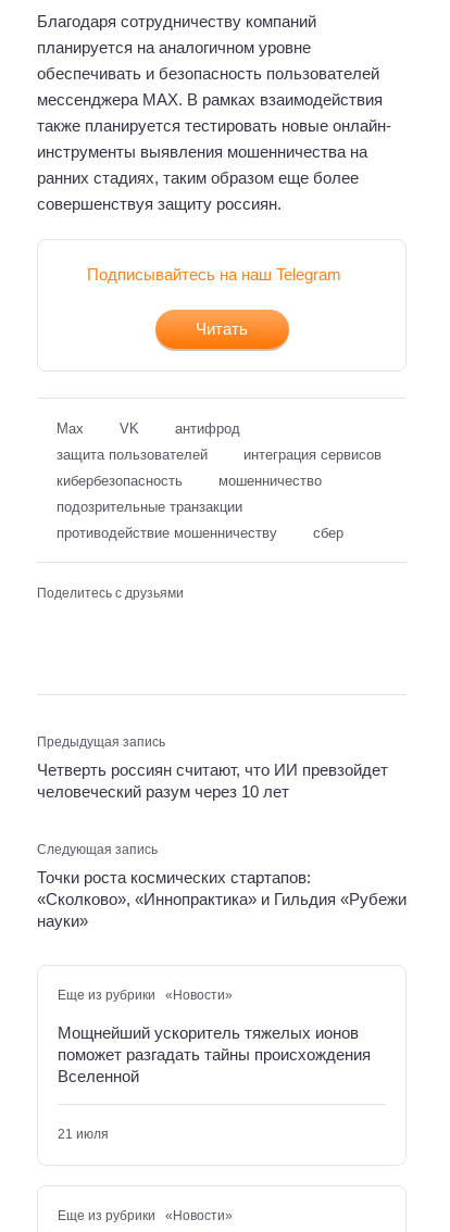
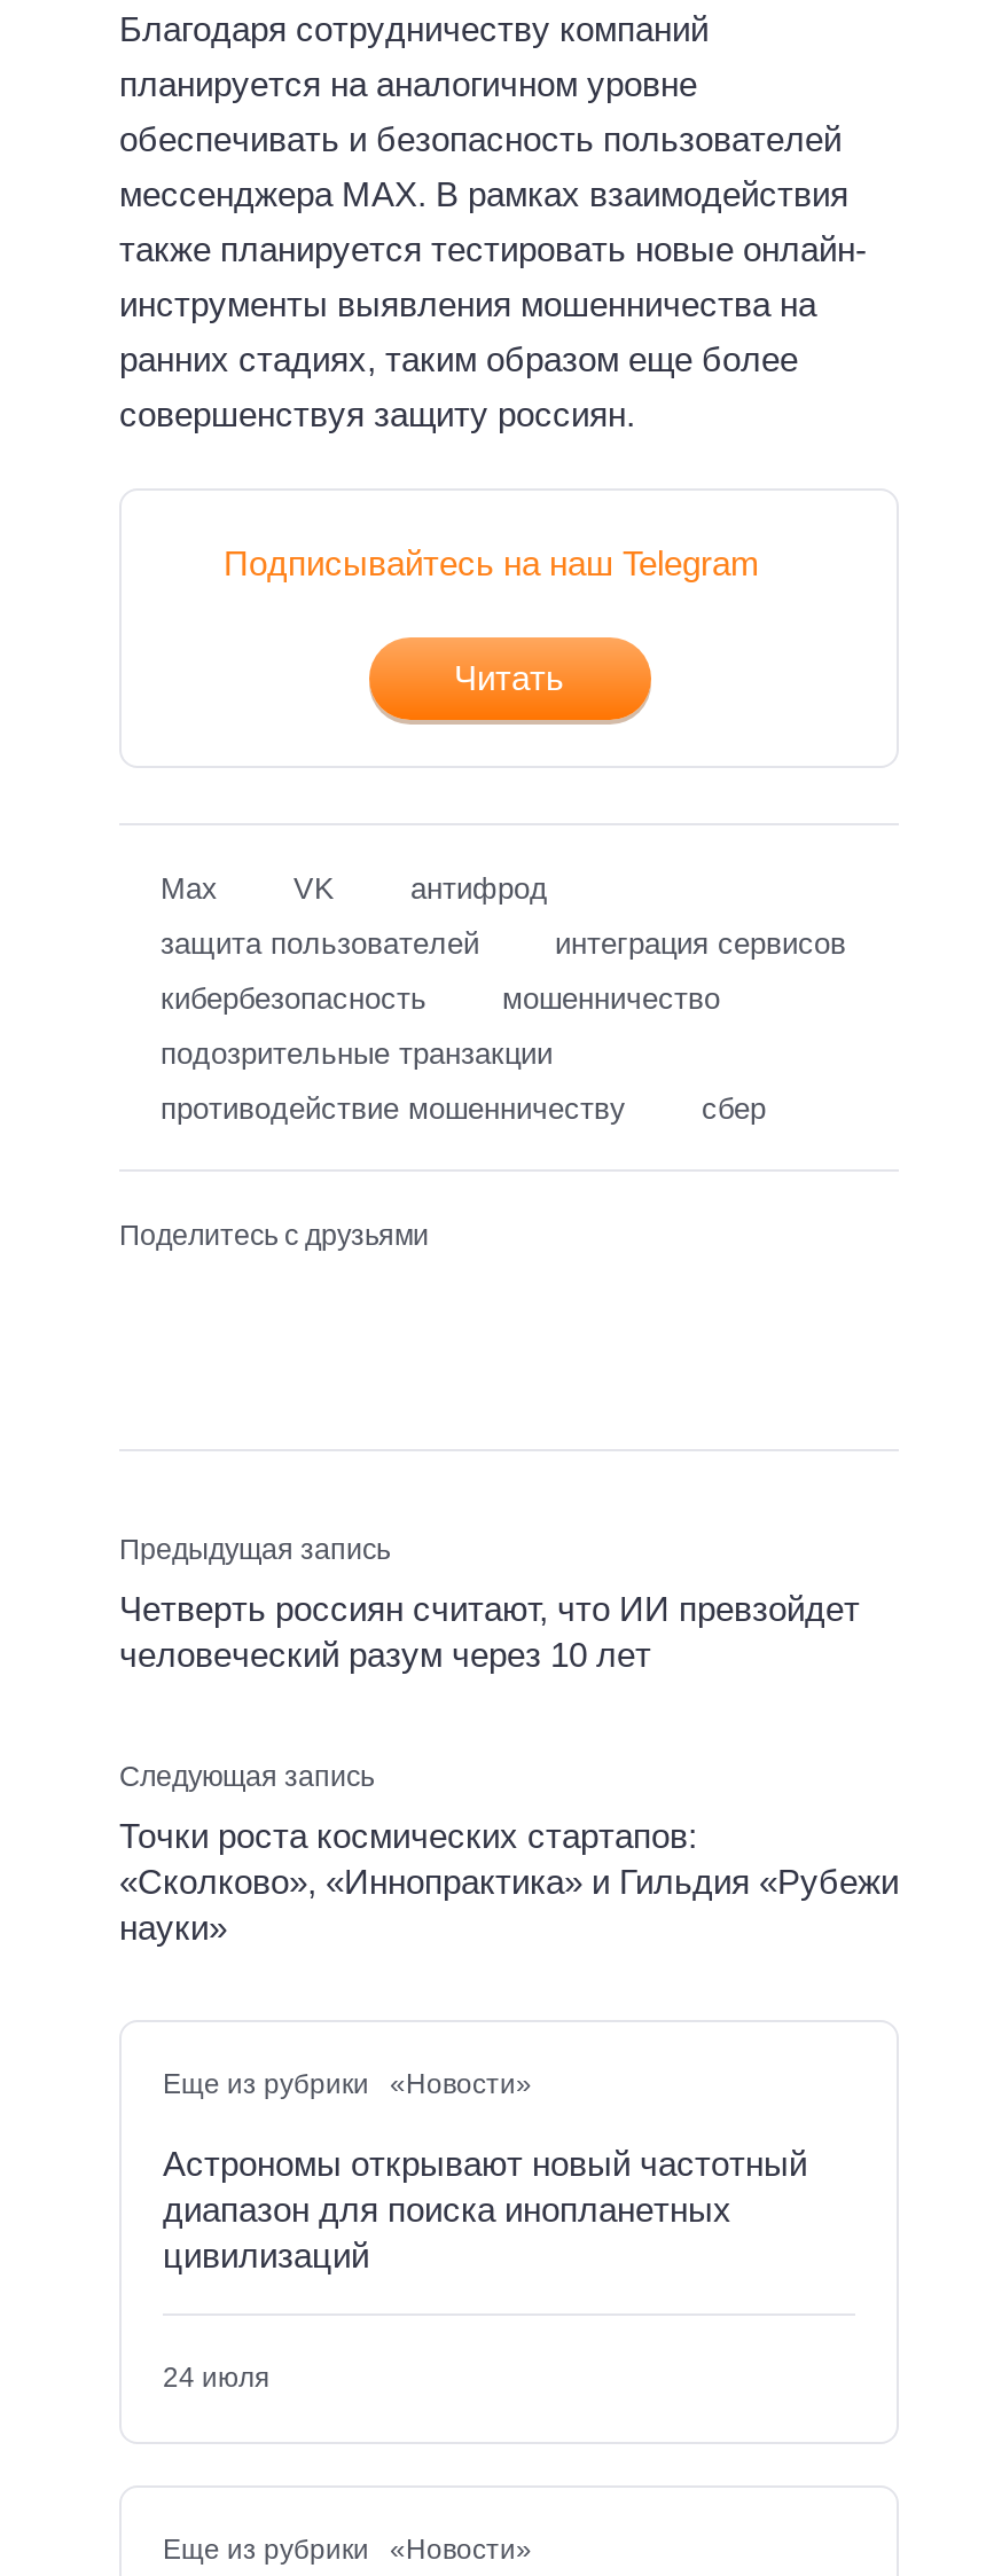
[58,1023,371,1085] Мощнейший ускоритель тяжелых ионов | поможет разгадать тайны происхождения | Вселенной -> [163,2143,807,2274] Астрономы открывают новый частотный | диапазон для поиска инопланетных | цивилизаций
[58,1126,109,1142] 21 июля -> [163,2361,271,2393] 24 июля

